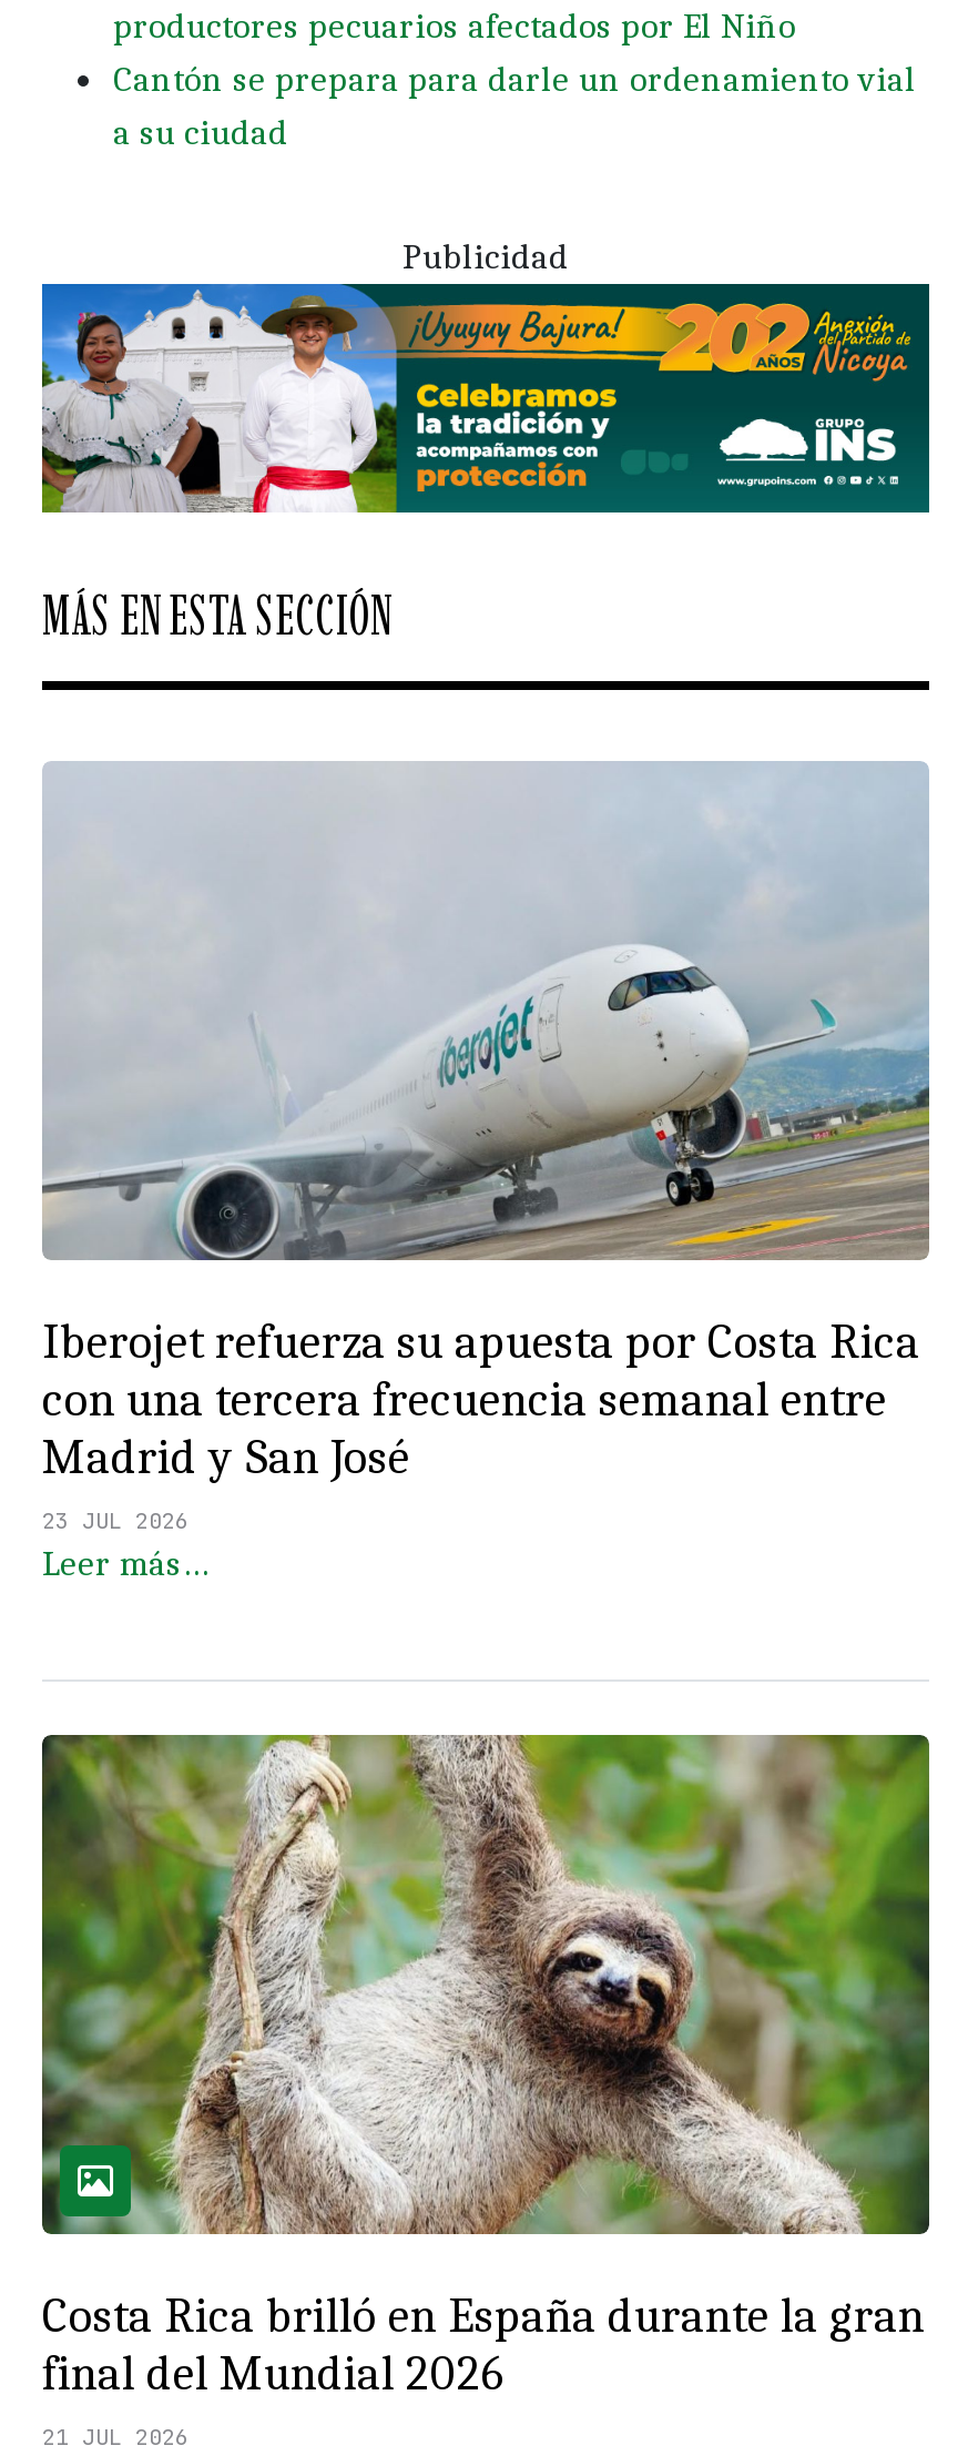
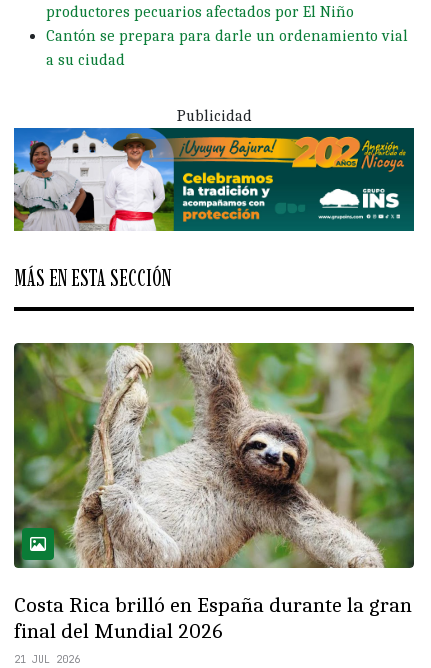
[42,761,931,1585] [image] | Iberojet refuerza su apuesta por Costa Rica | con una tercera frecuencia semanal entre | Madrid y San José | 23 JUL 2026 | Leer más… -> none

